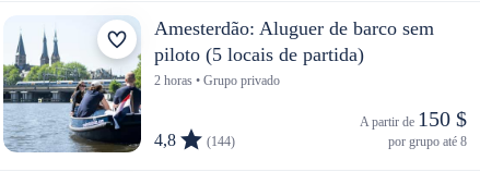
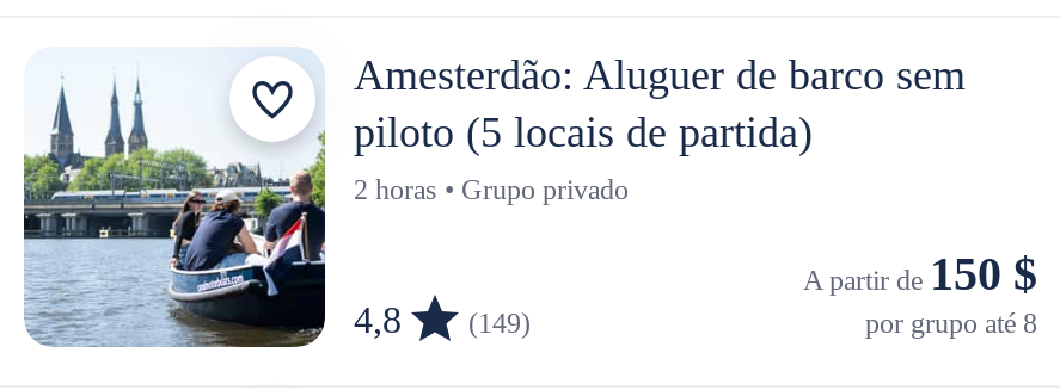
[154,130,235,149] 4,8 (144) -> [354,299,531,339] 4,8 (149)

